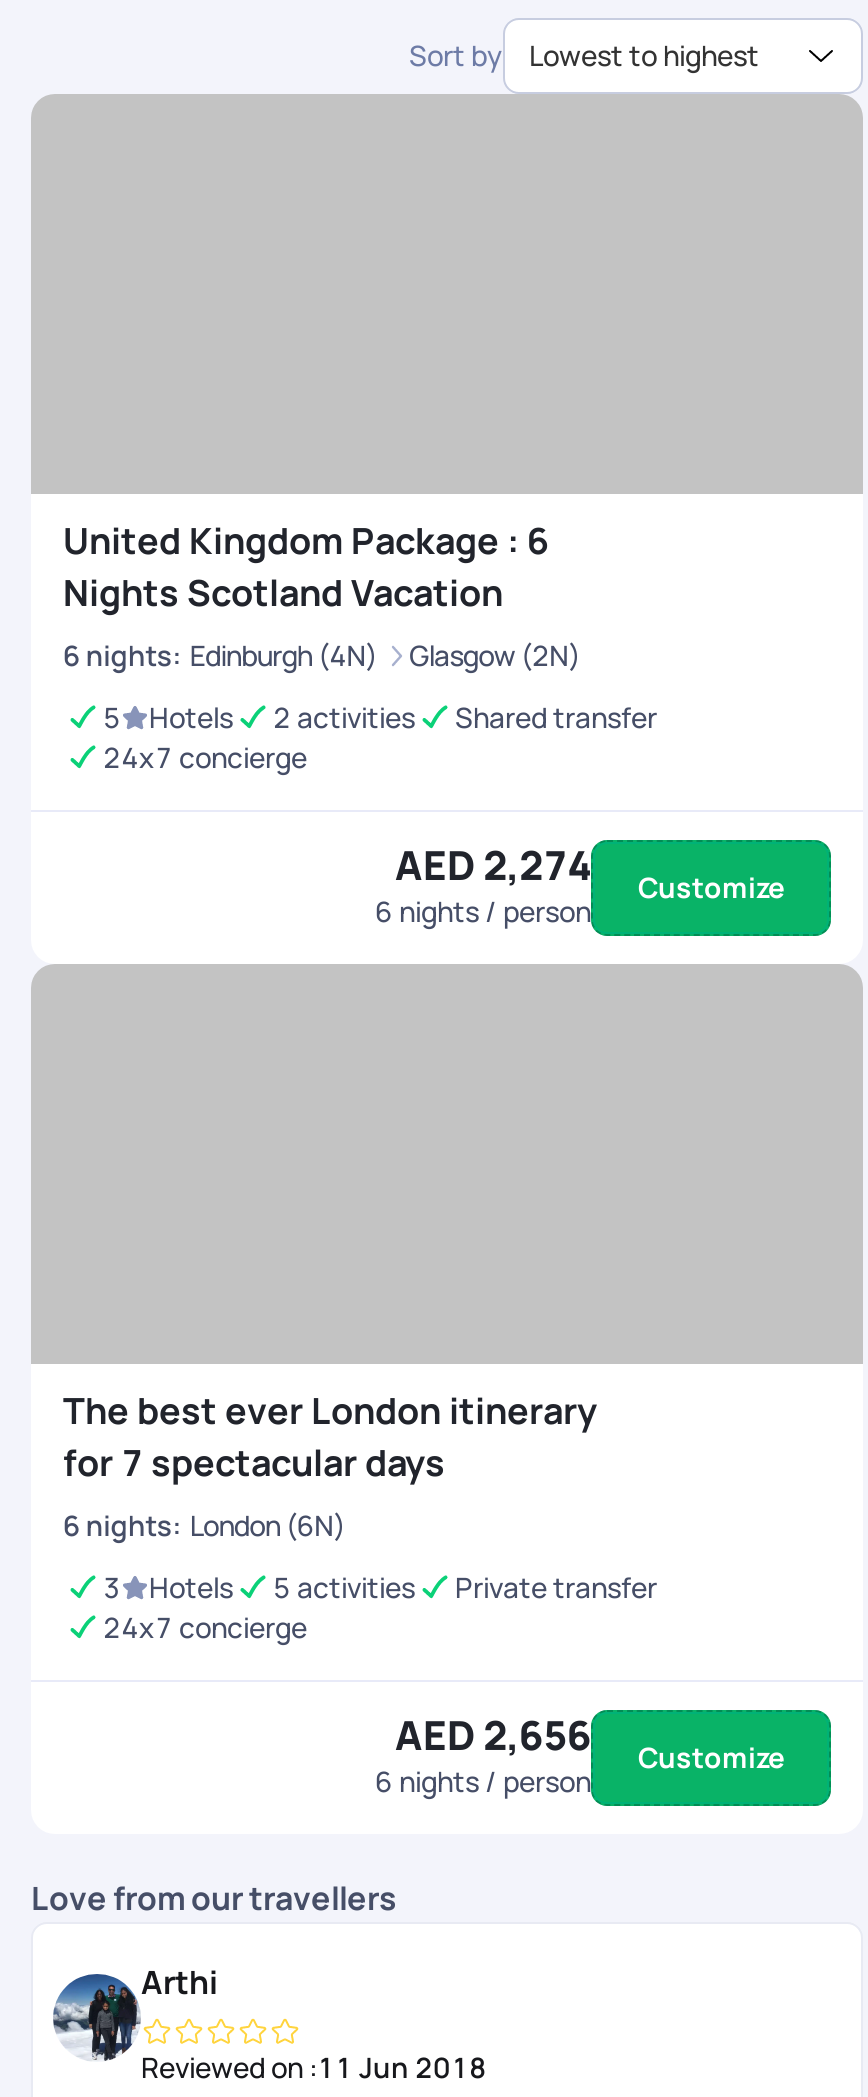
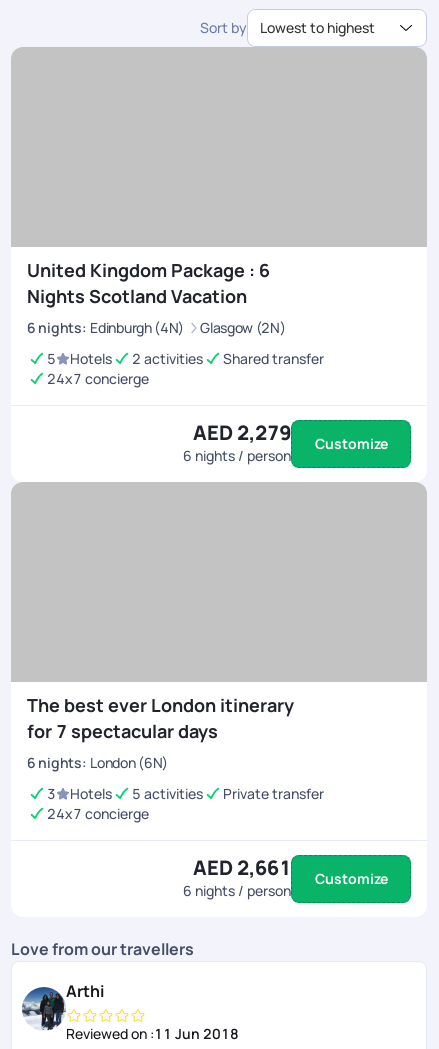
[395,838,784,906] AED 2,274 Customize -> [193,419,387,453] AED 2,279 Customize
[395,1708,784,1776] AED 2,656 Customize -> [193,854,387,888] AED 2,661 Customize

